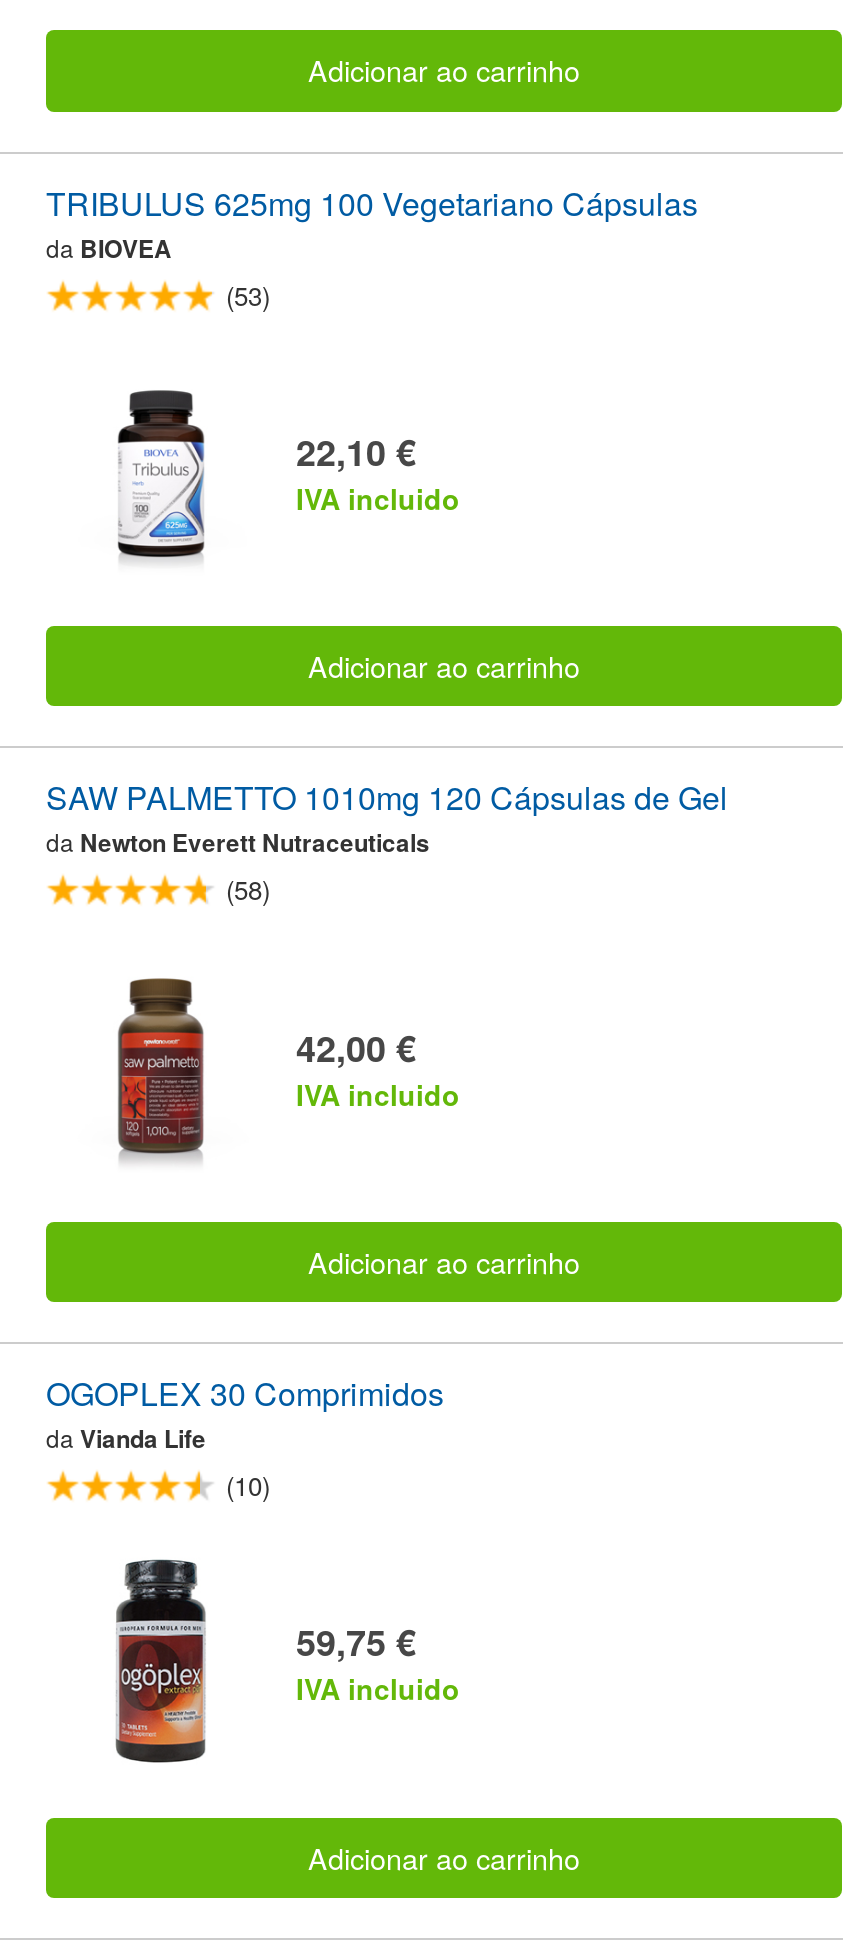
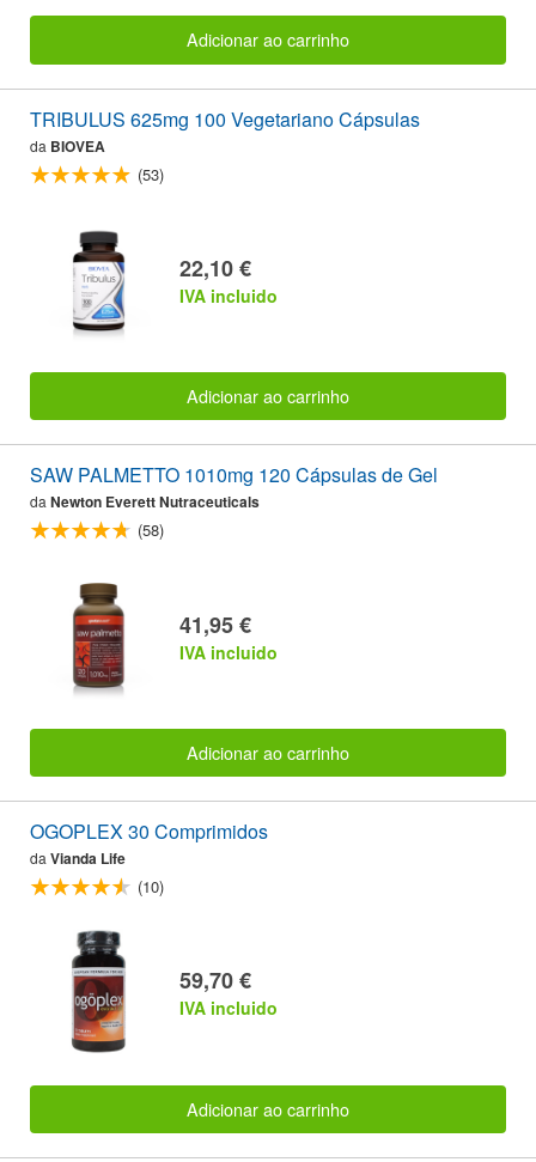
[296,1021,416,1073] 42,00 € -> [179,609,251,640] 41,95 €
[296,1617,416,1669] 59,75 € -> [179,965,251,996] 59,70 €

